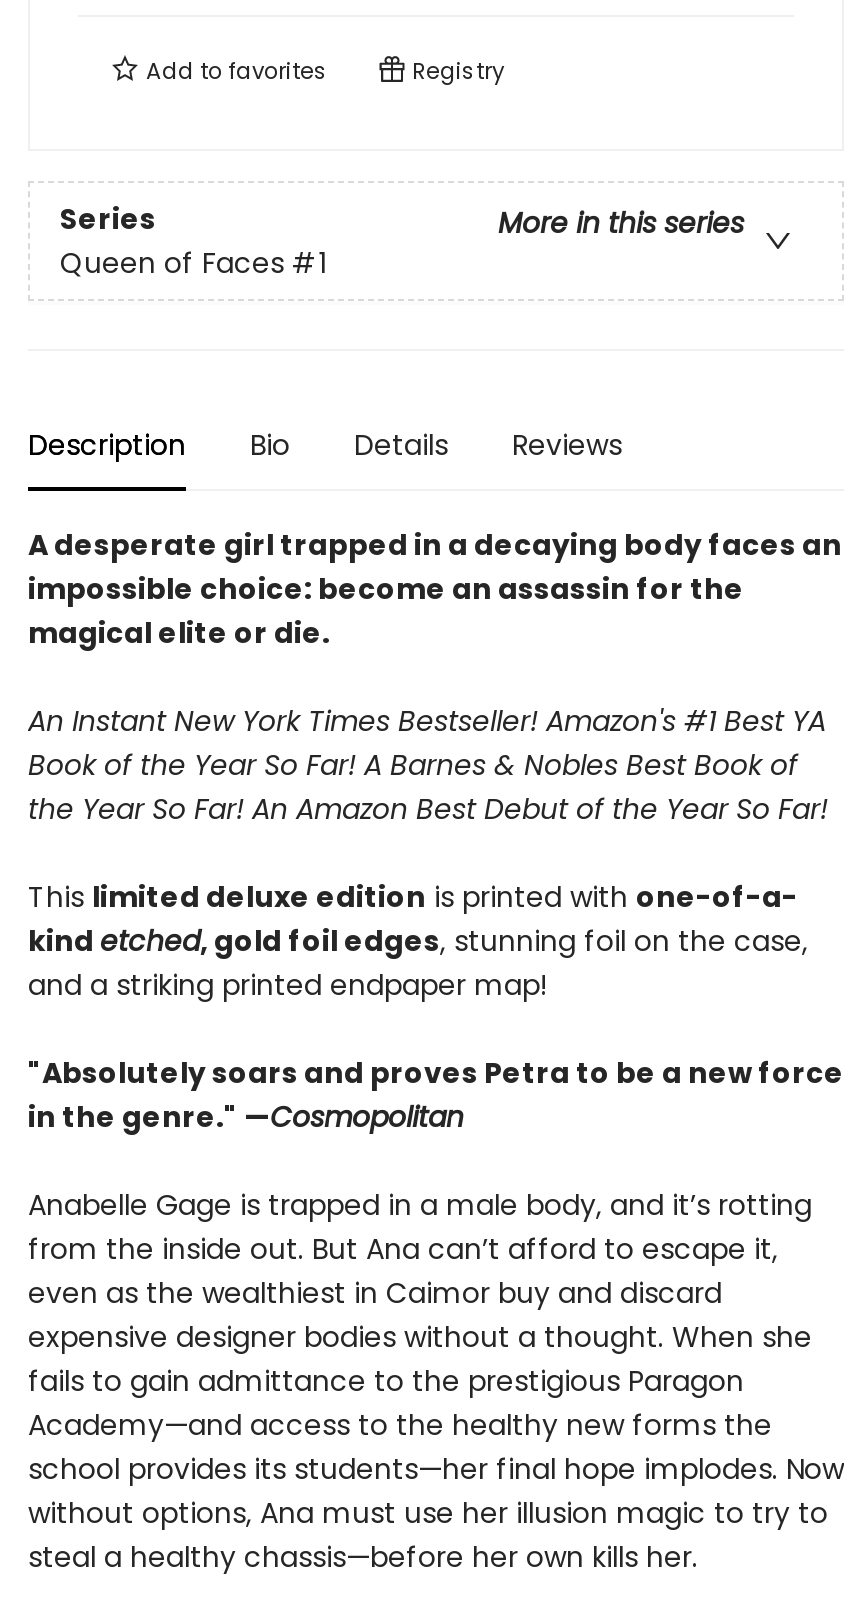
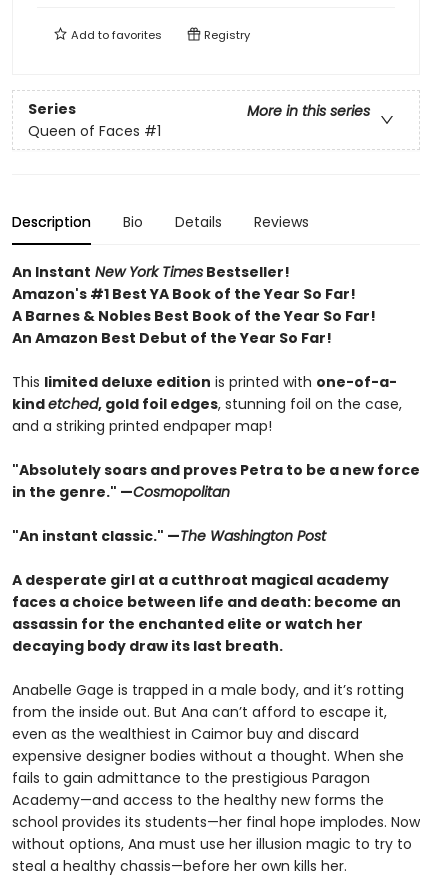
[28,525,842,829] A desperate girl trapped in a decaying body faces an | impossible choice: become an assassin for the | magical elite or die. | An Instant New York Times Bestseller! Amazon's #1 Best YA | Book of the Year So Far! A Barnes & Nobles Best Book of | the Year So Far! An Amazon Best Debut of the Year So Far! -> [12,262,376,348] An Instant New York Times Bestseller! | Amazon's #1 Best YA Book of the Year So Far! | A Barnes & Nobles Best Book of the Year So Far! | An Amazon Best Debut of the Year So Far!
moved [28,877,844,1137] -> [12,372,420,502]: This limited deluxe edition is printed with one-of-a- | kind etched, gold foil edges, stunning foil on the case, | and a striking printed endpaper map! | "Absolutely soars and proves Petra to be a new force | in the genre." —Cosmopolitan
none -> [12,526,401,656] "An instant classic." —The Washington Post | A desperate girl at a cutthroat magical academy | faces a choice between life and death: become an | assassin for the enchanted elite or watch her | decaying body draw its last breath.

